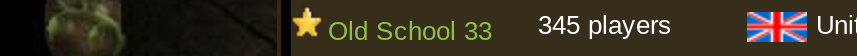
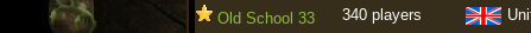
[328,10,672,46] Old School 33 345 players -> [217,6,421,27] Old School 33 340 players

